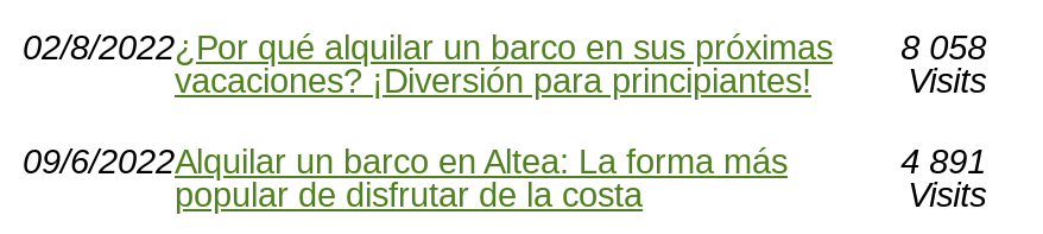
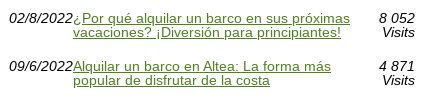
[23,29,986,67] 02/8/2022¿Por qué alquilar un barco en sus próximas 8 058 -> [9,10,415,26] 02/8/2022¿Por qué alquilar un barco en sus próximas 8 052
[901,143,986,181] 4 891 -> [379,58,415,74] 4 871

